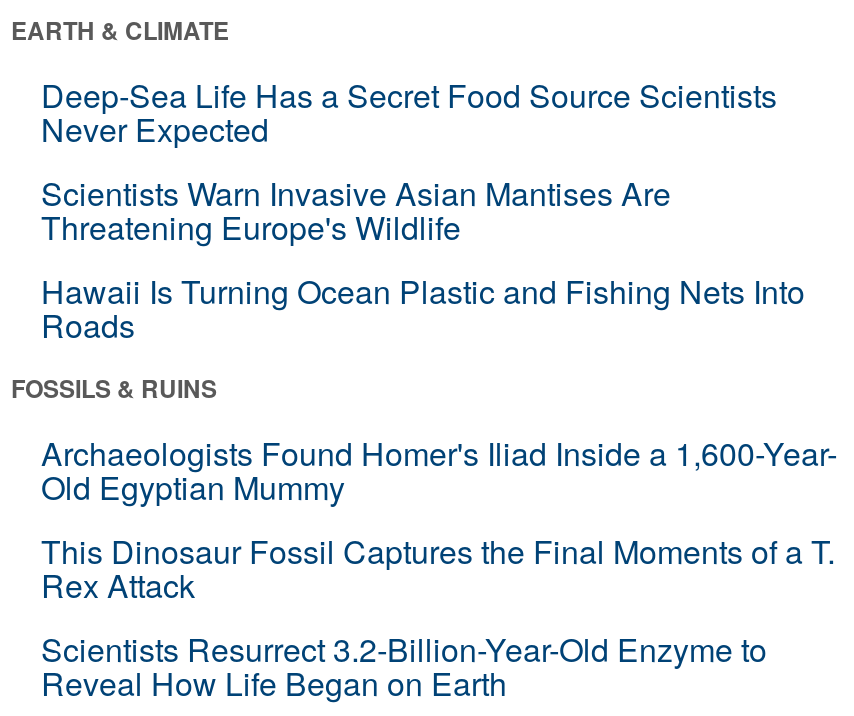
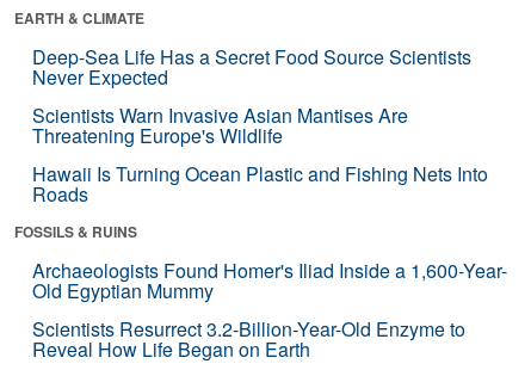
[41,528,835,608] This Dinosaur Fossil Captures the Final Moments of a T. | Rex Attack -> none

